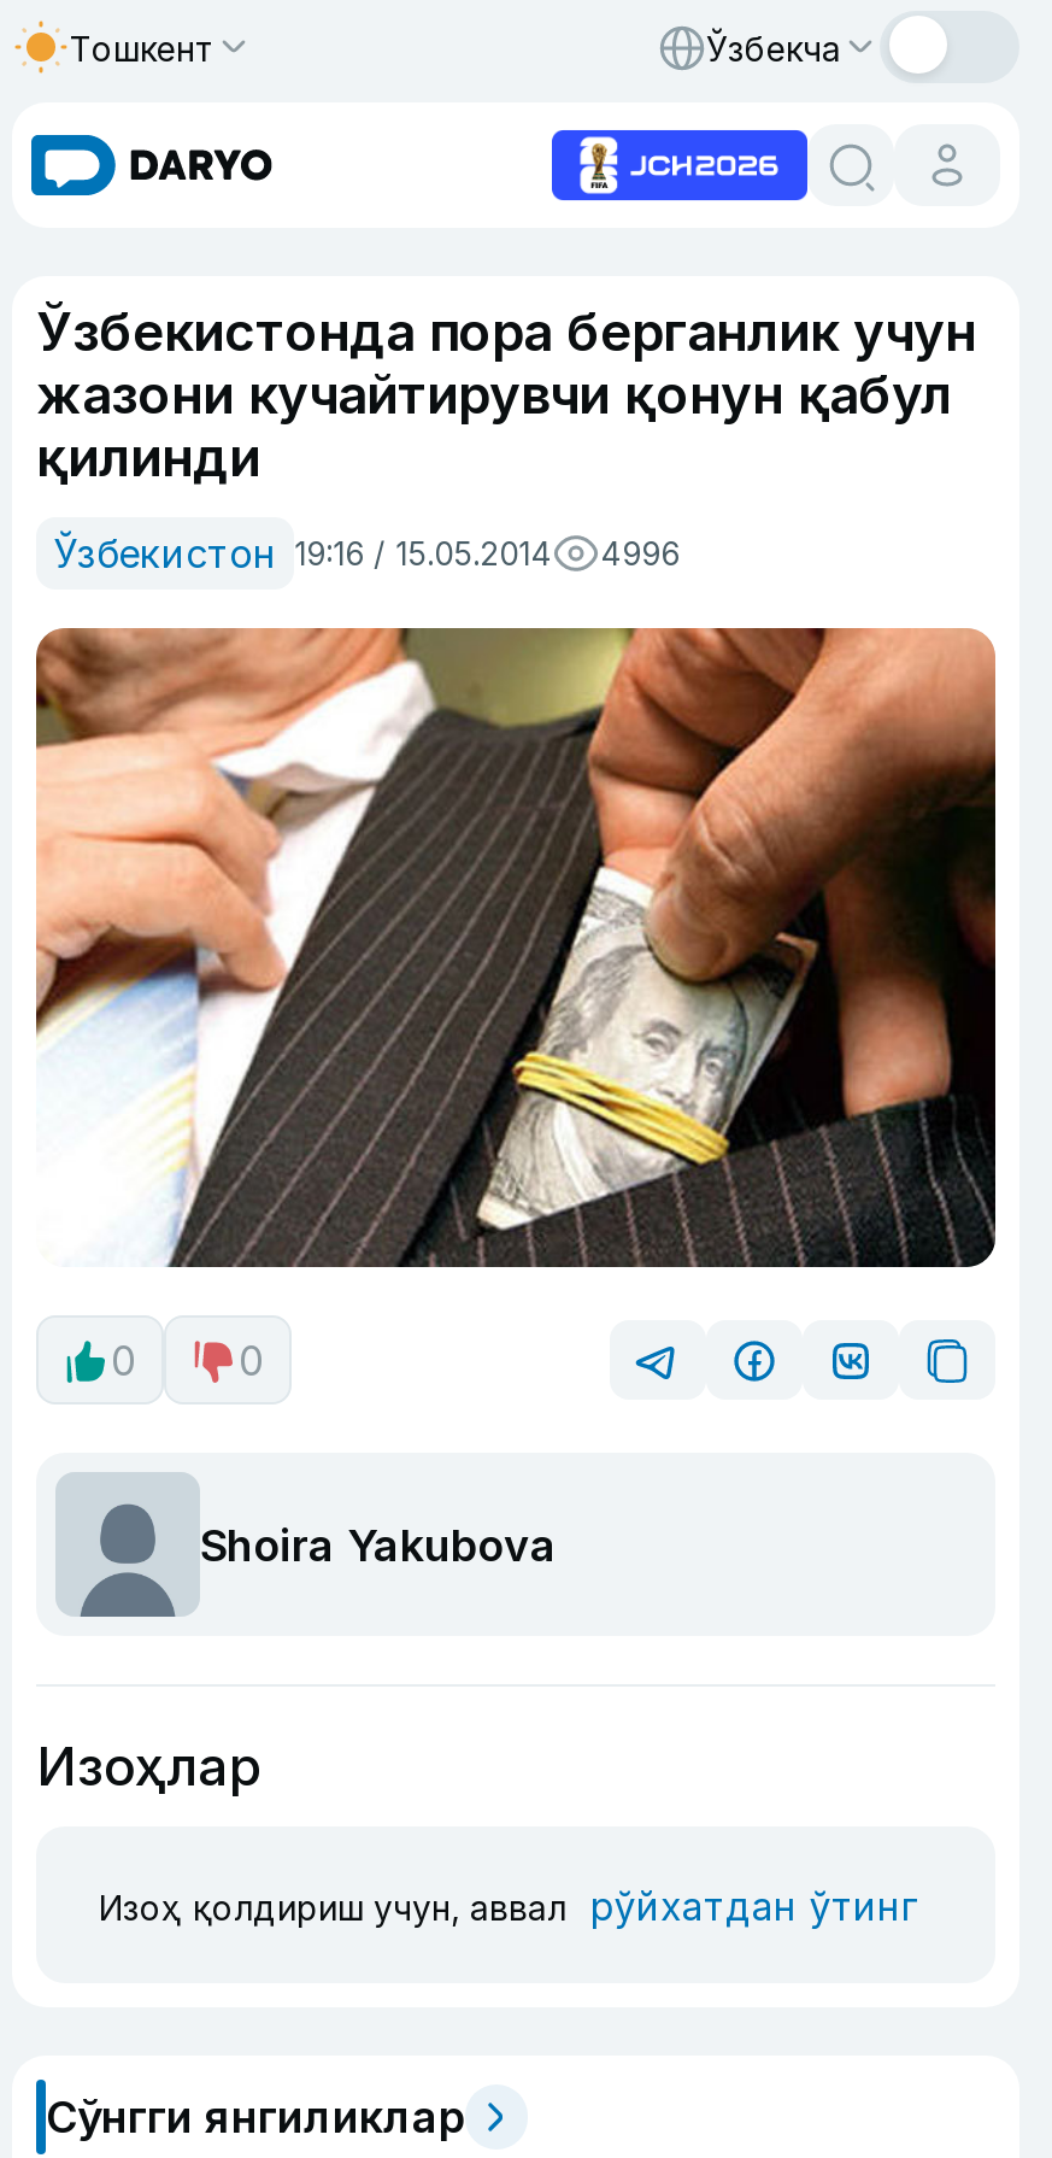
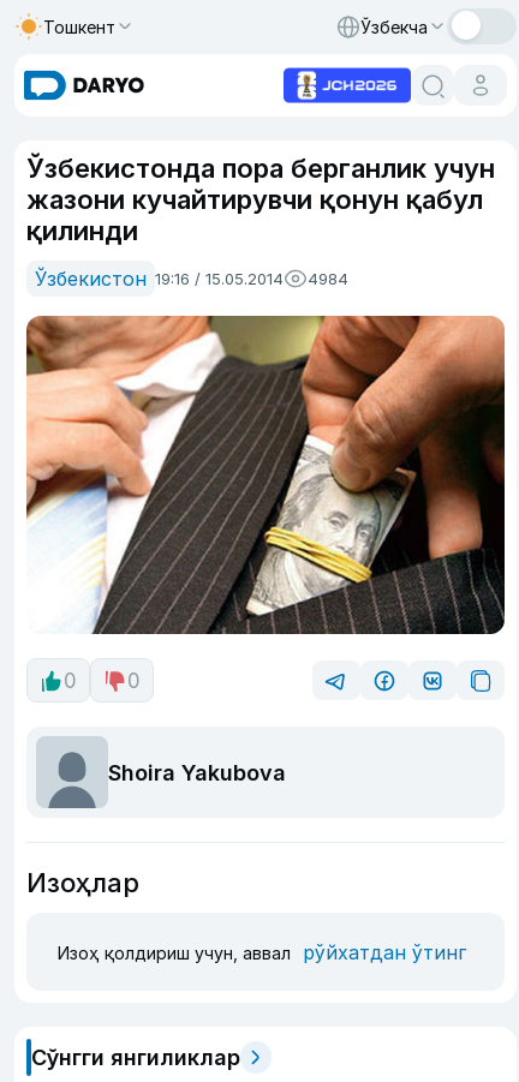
[53,529,680,577] Ўзбекистон 19:16 / 15.05.2014 4996 -> [35,267,348,291] Ўзбекистон 19:16 / 15.05.2014 4984

